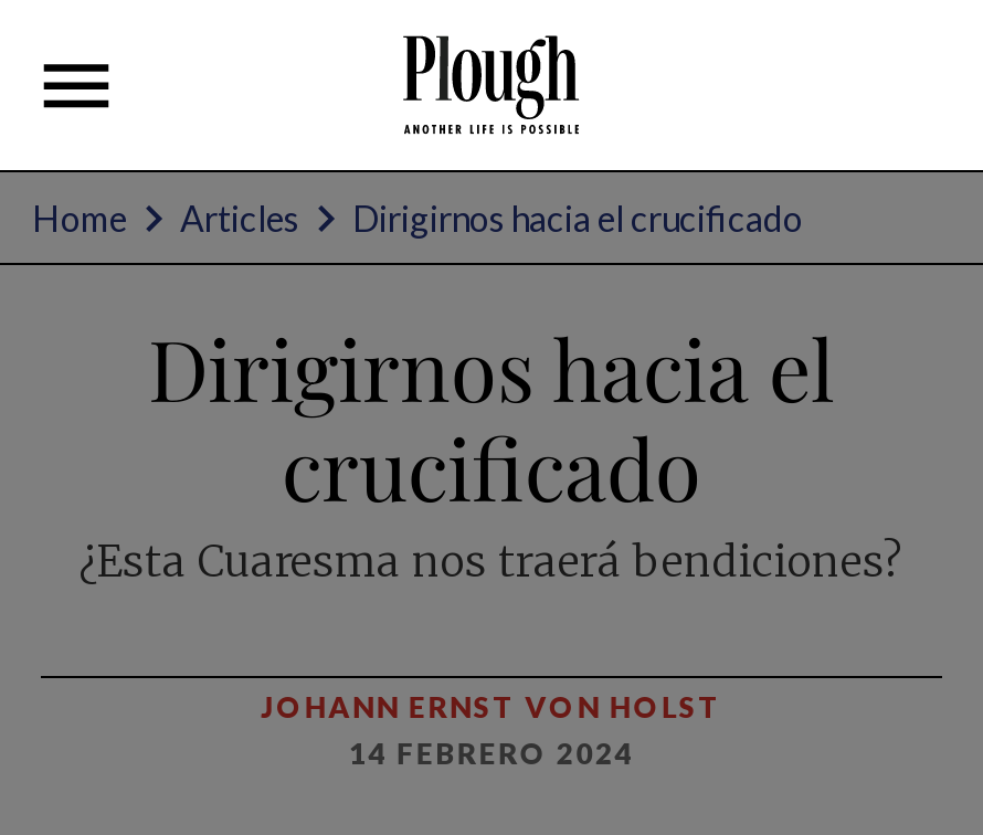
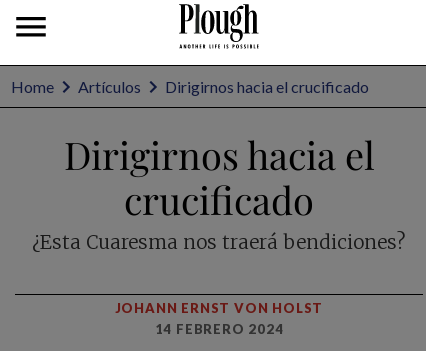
[180,197,299,239] Articles -> [78,77,141,96] Artículos

